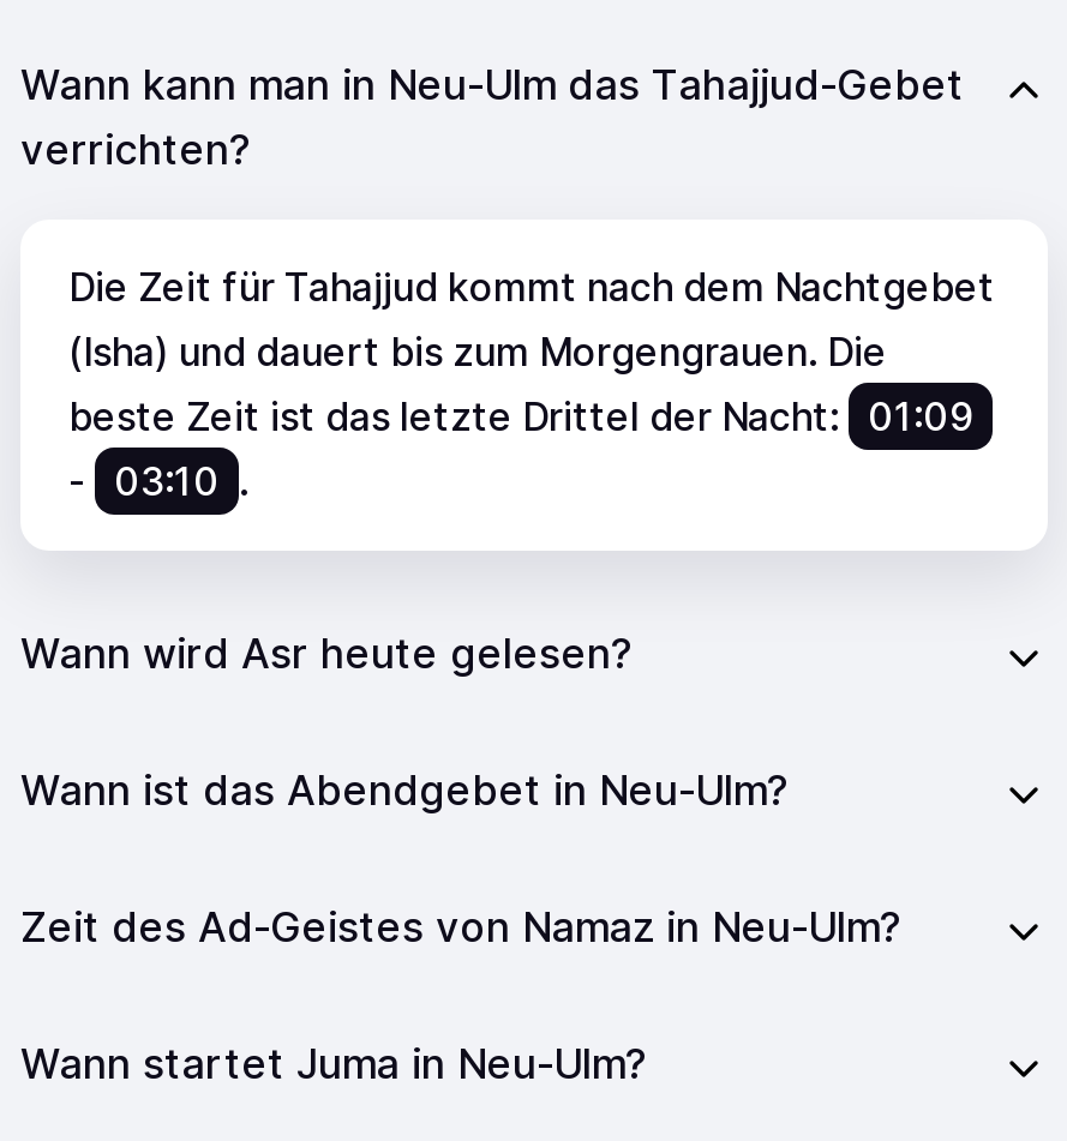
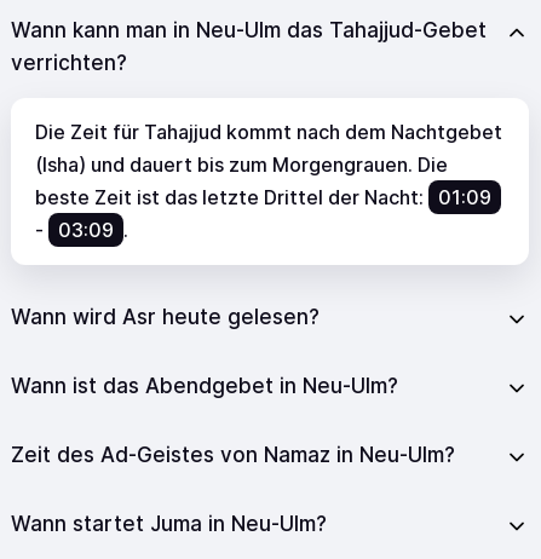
[68,457,248,505] - 03:10 . -> [35,218,128,242] - 03:09 .

